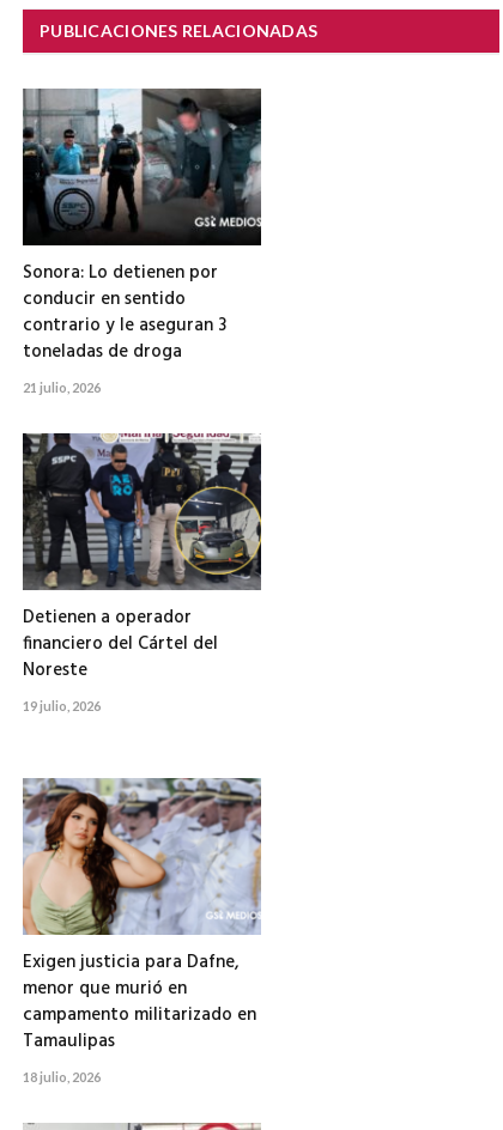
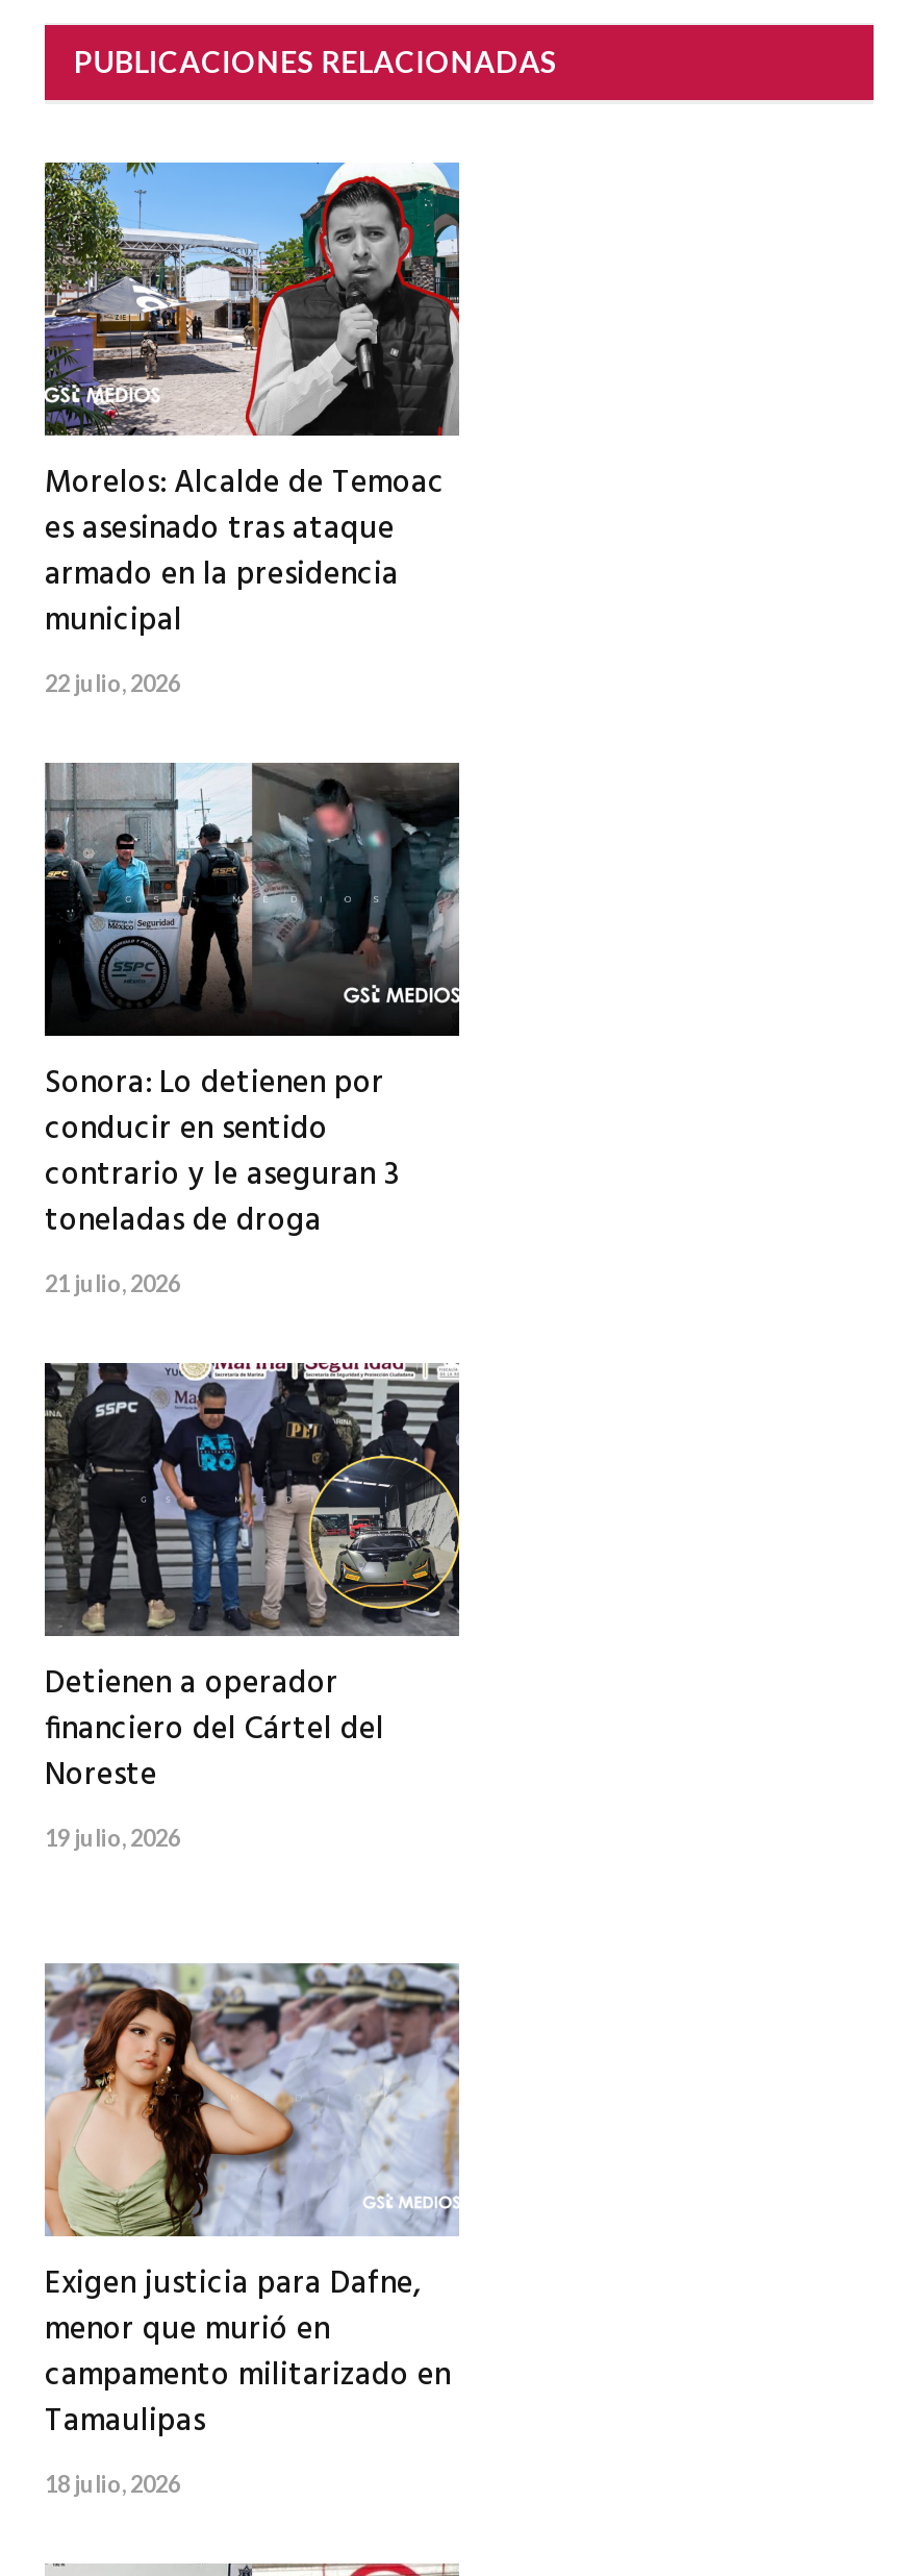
none -> [43,160,461,695] [image] | Morelos: Alcalde de Temoac | es asesinado tras ataque | armado en la presidencia | municipal | 22 julio, 2026

